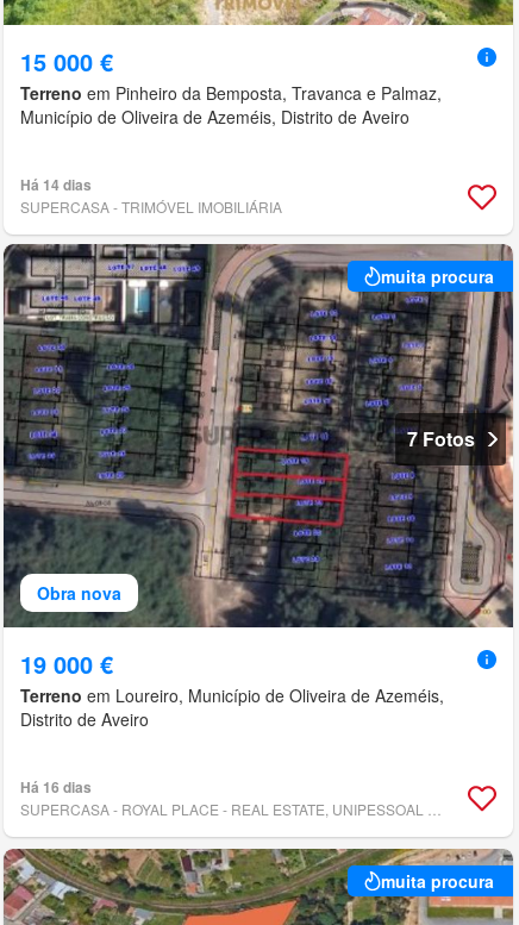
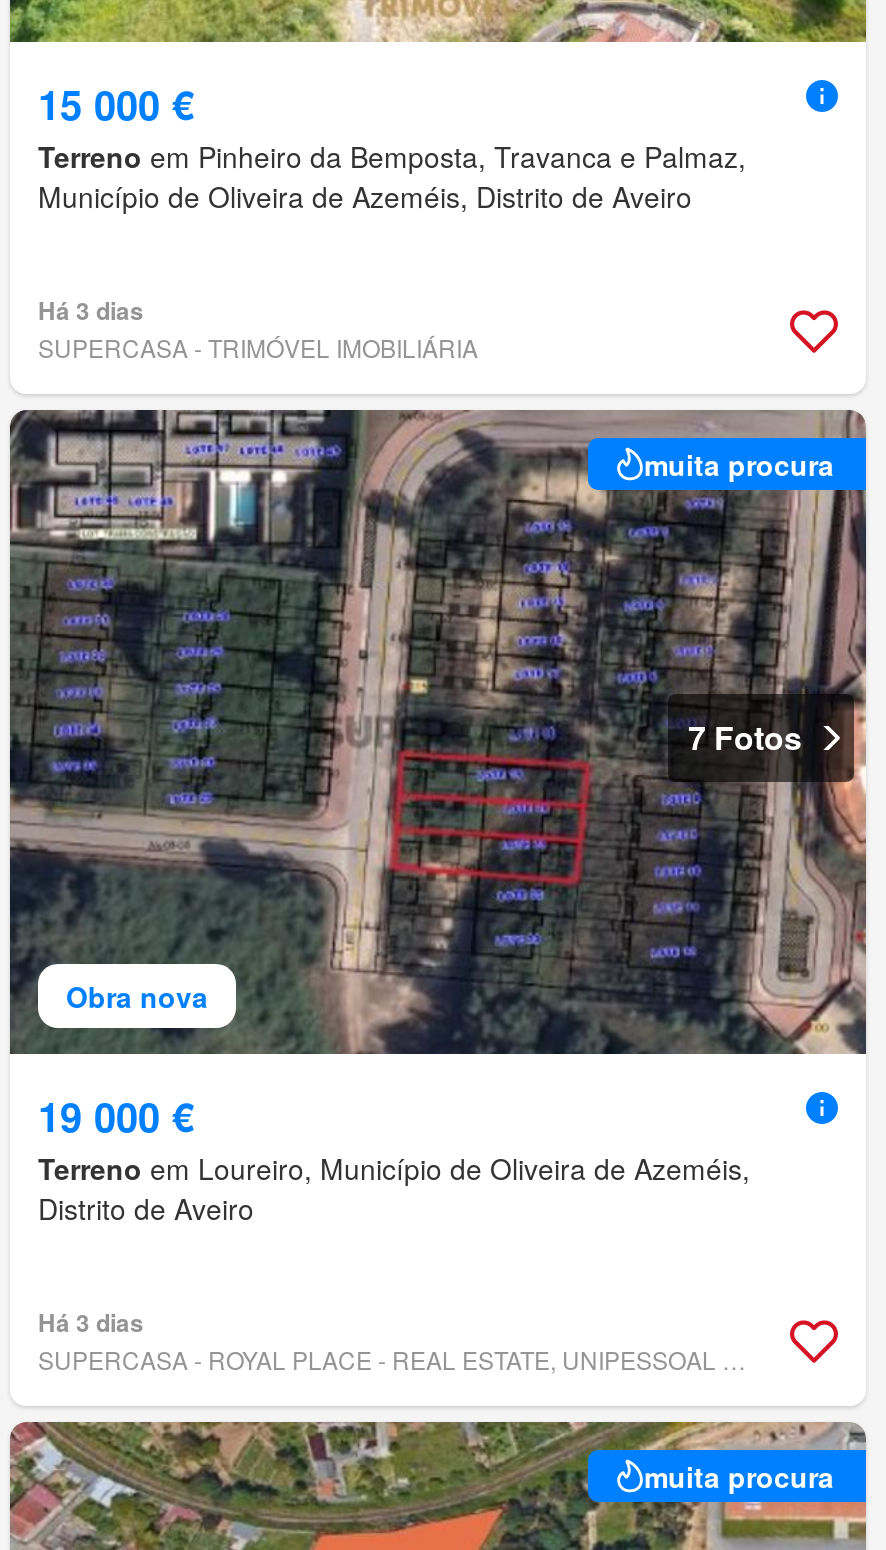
[20,174,92,196] Há 14 dias -> [38,293,144,329] Há 3 dias
[20,776,92,797] Há 16 dias -> [38,1304,144,1340] Há 3 dias

